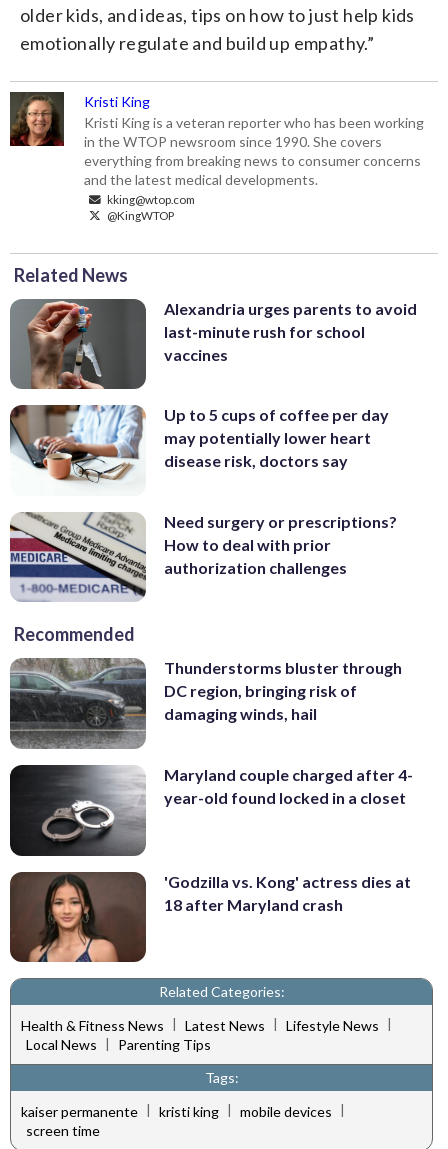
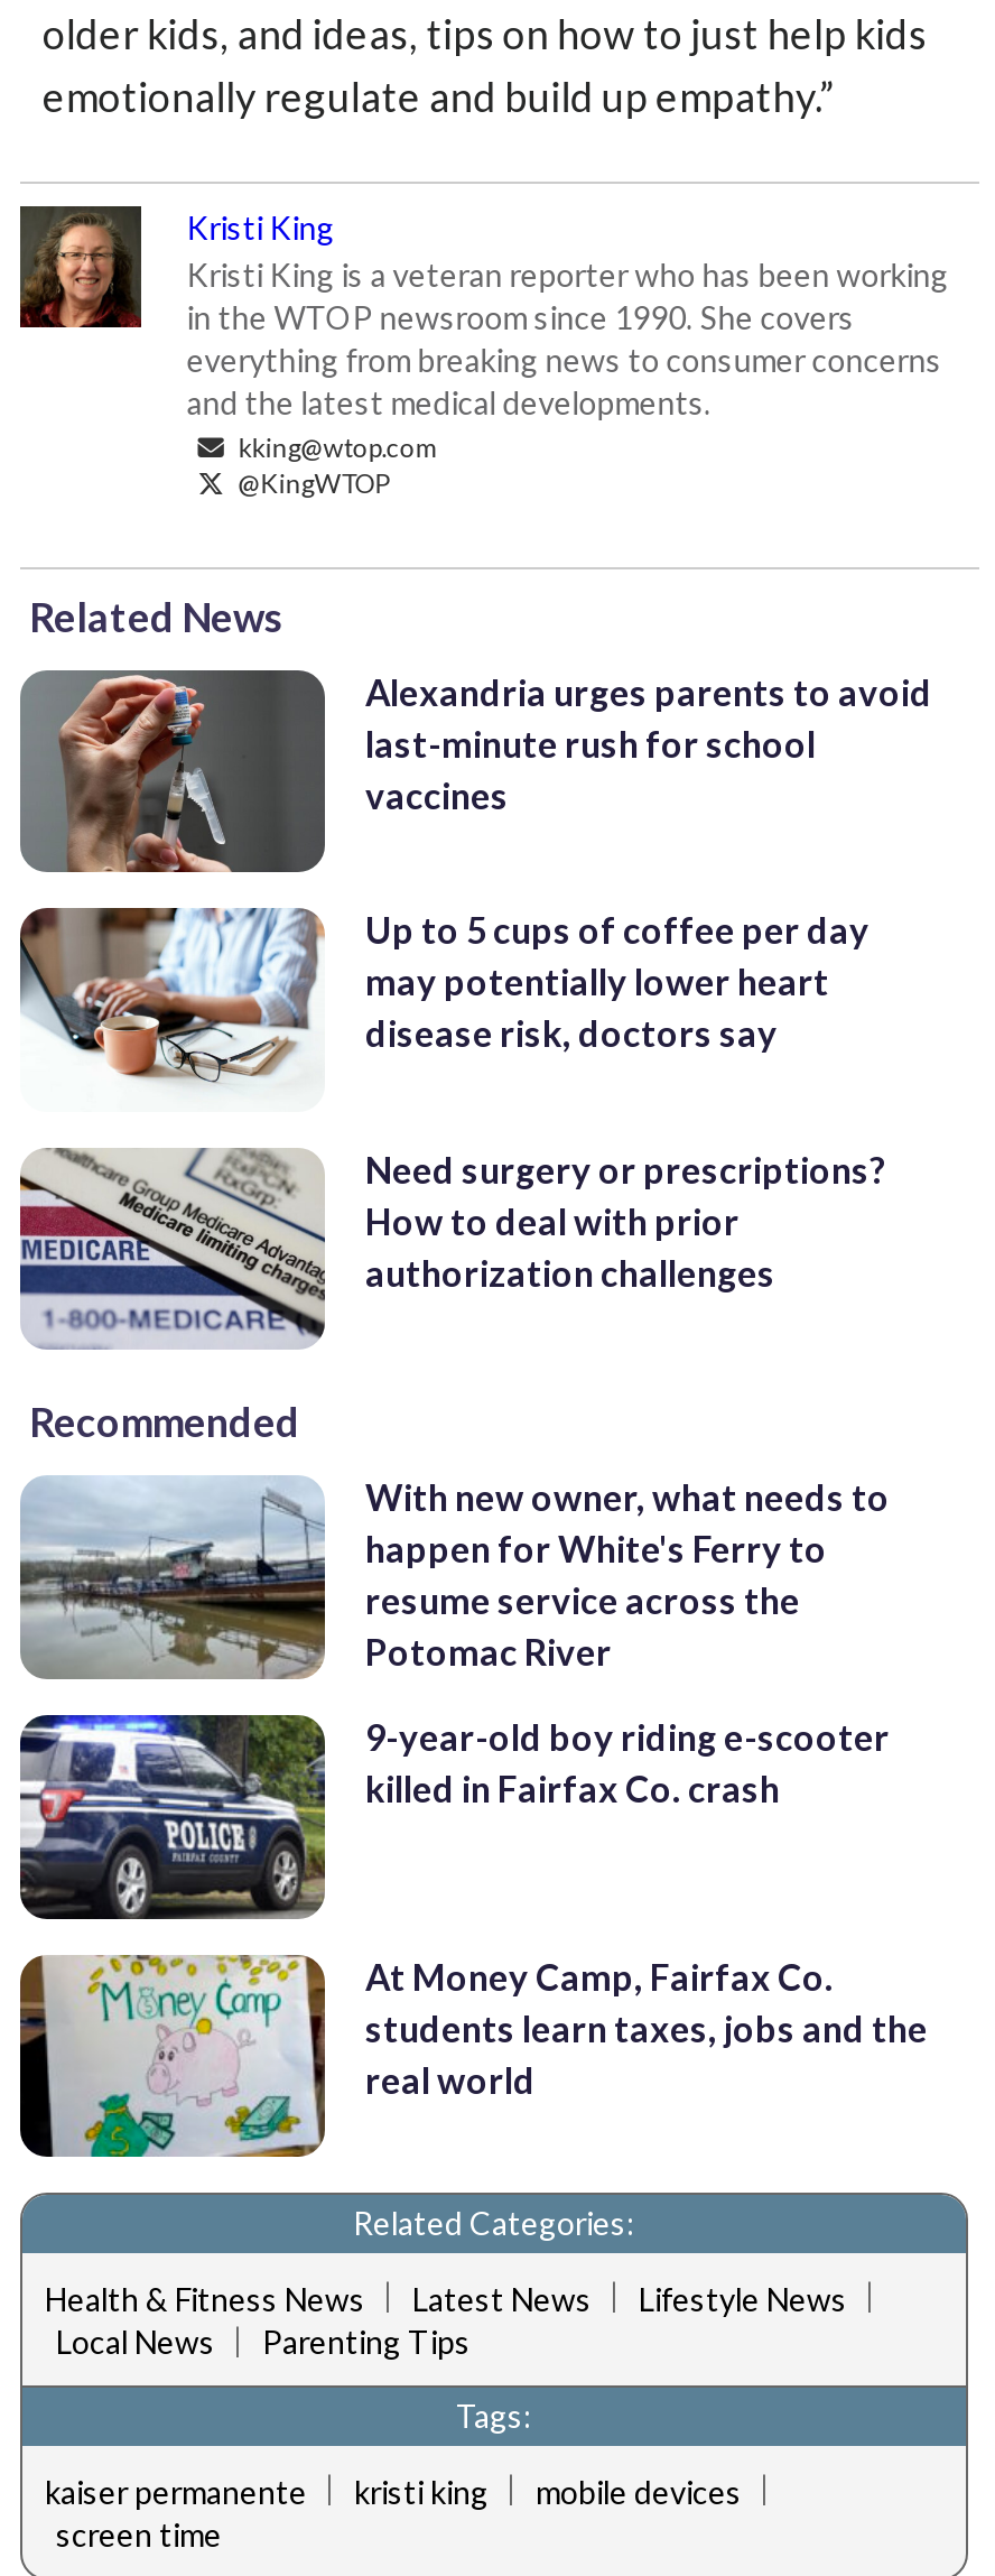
[10,657,402,748] [image] | Thunderstorms bluster through | DC region, bringing risk of | damaging winds, hail -> [20,1475,890,1675] [image] | With new owner, what needs to | happen for White's Ferry to | resume service across the | Potomac River
[9,764,413,855] [image] | Maryland couple charged after 4- | year-old found locked in a closet -> [18,1713,890,1919] [image] | 9-year-old boy riding e-scooter | killed in Fairfax Co. crash
[10,871,411,963] [image] | 'Godzilla vs. Kong' actress dies at | 18 after Maryland crash -> [20,1953,928,2159] [image] | At Money Camp, Fairfax Co. | students learn taxes, jobs and the | real world

